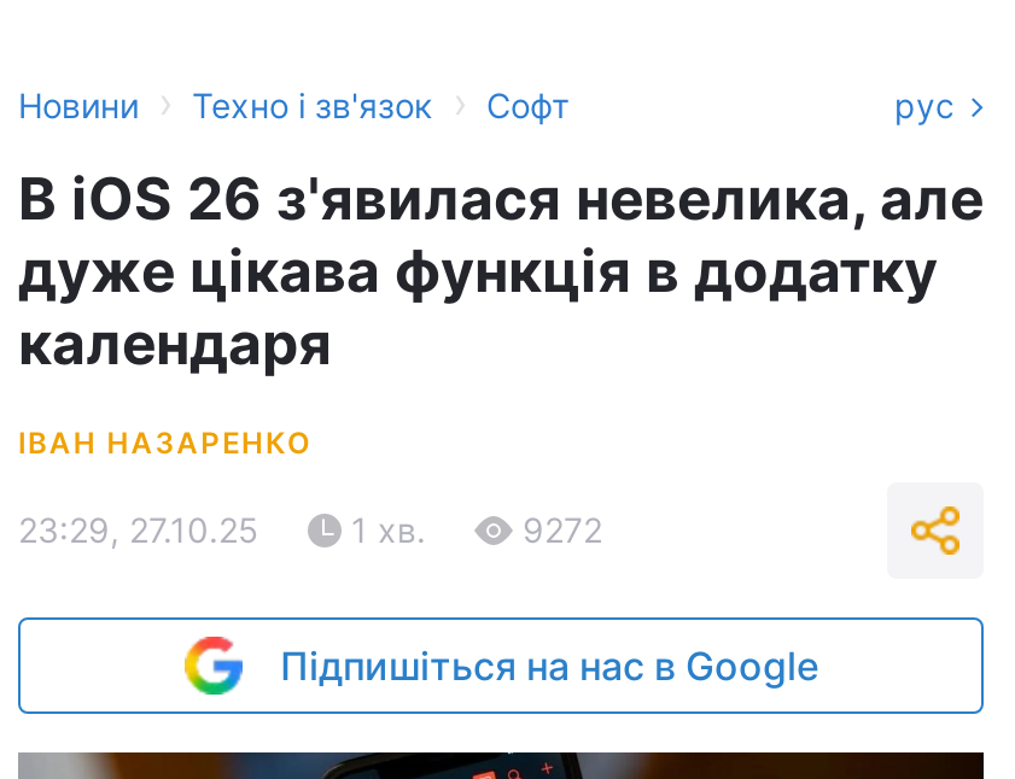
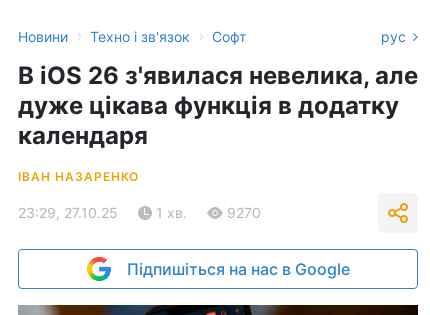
[523,510,602,551] 9272 -> [227,204,261,221] 9270

